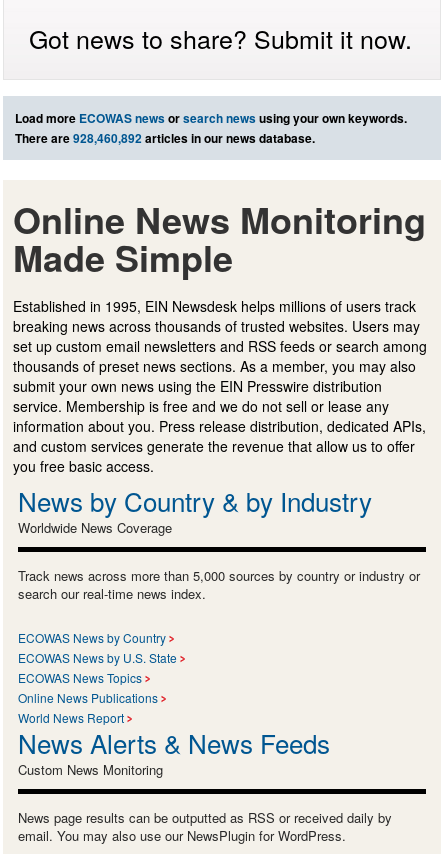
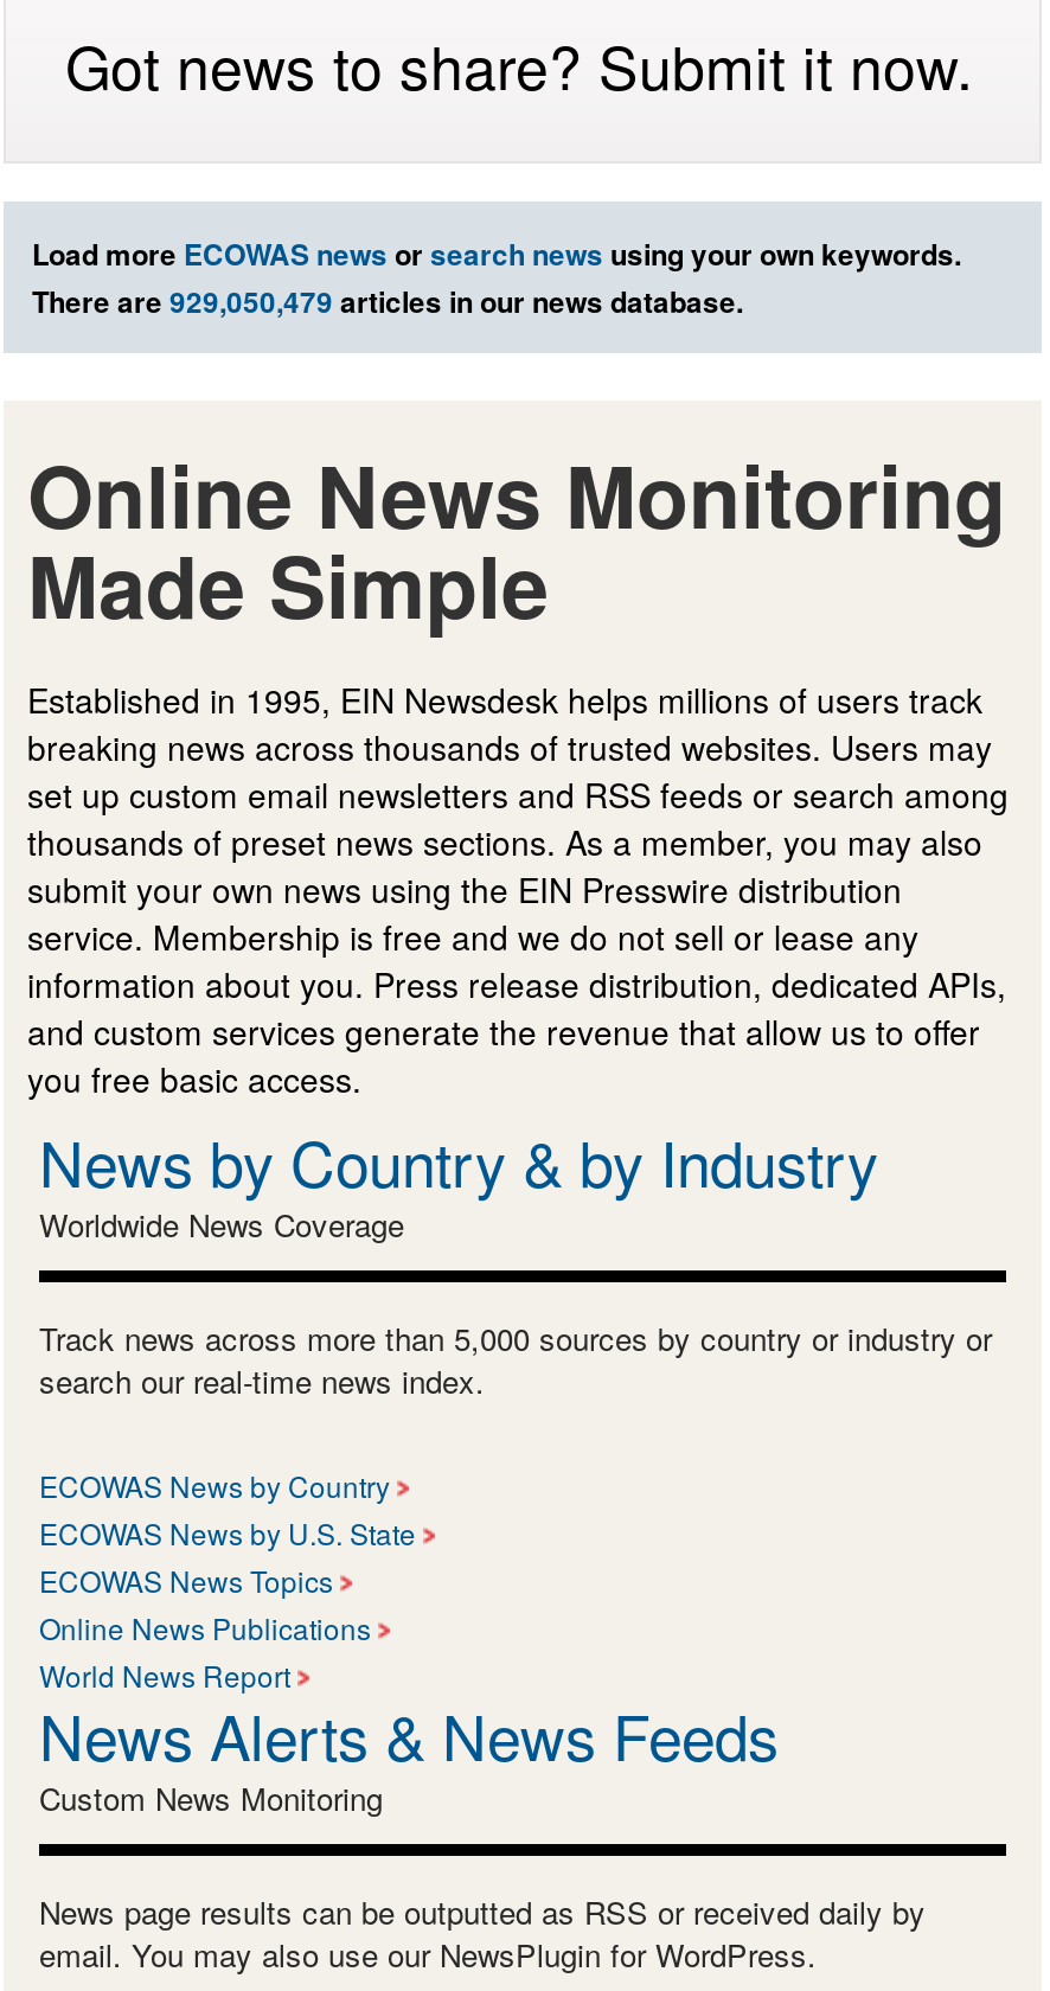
[15,129,315,147] There are 928,460,892 articles in our news database. -> [32,279,743,322] There are 929,050,479 articles in our news database.

